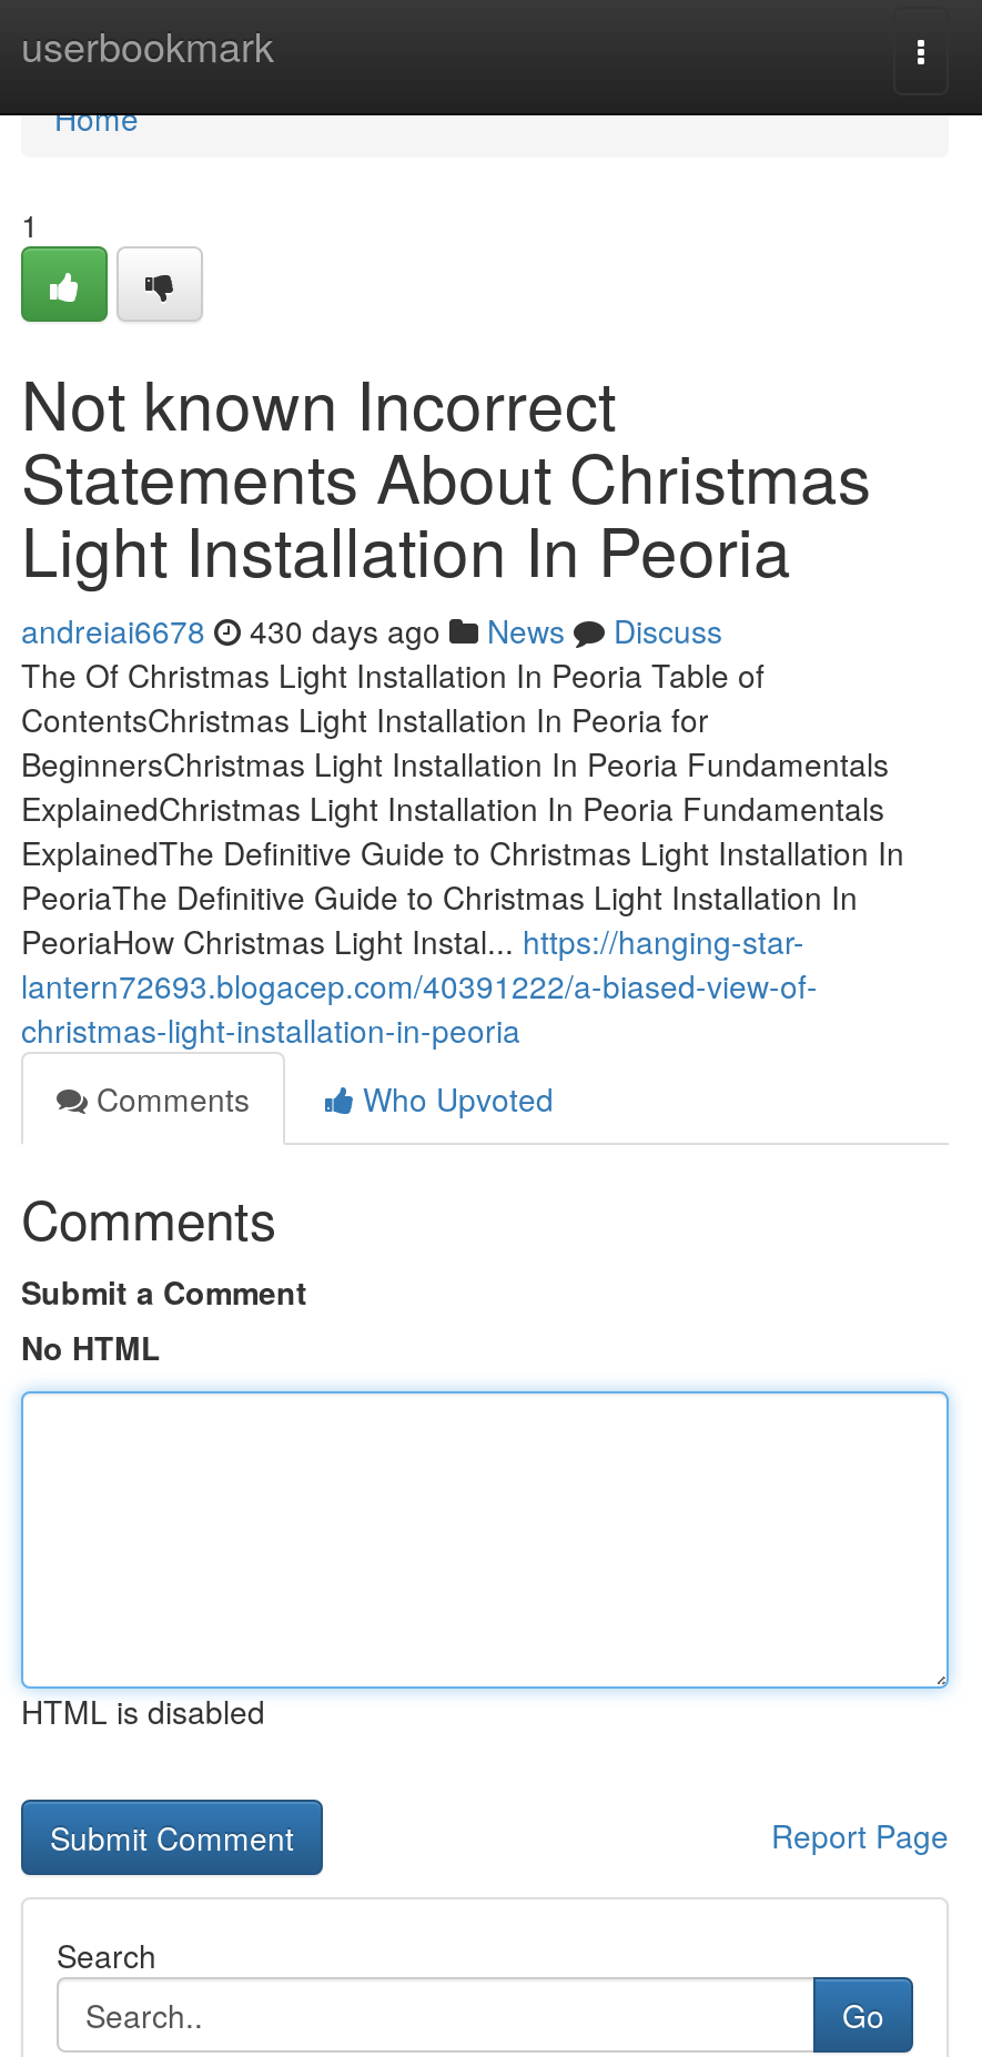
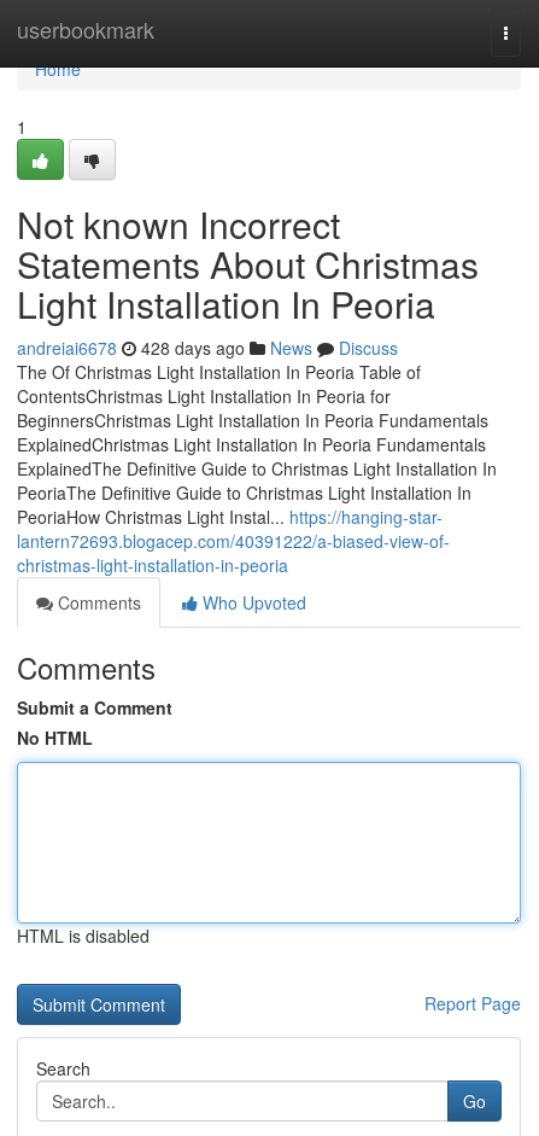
[21,608,722,652] andreiai6678 430 days ago News Discuss -> [17,336,398,360] andreiai6678 428 days ago News Discuss

